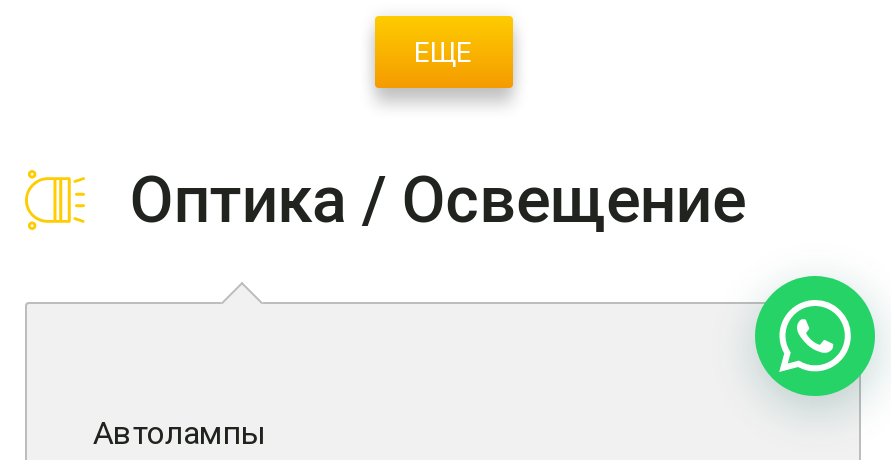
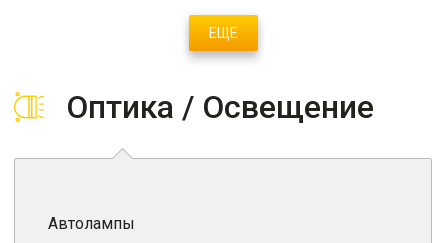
[753,274,879,402] [image] -> none

